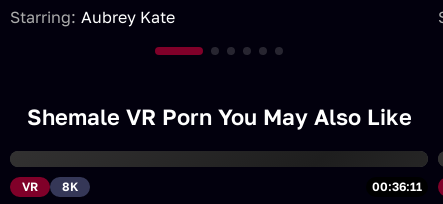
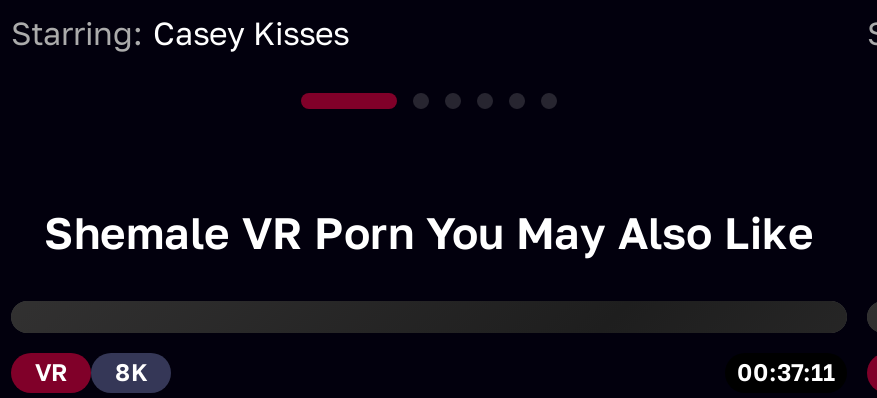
[10,7,175,27] Starring: Aubrey Kate -> [11,13,349,53] Starring: Casey Kisses
[372,179,422,194] 00:36:11 -> [737,357,835,387] 00:37:11

